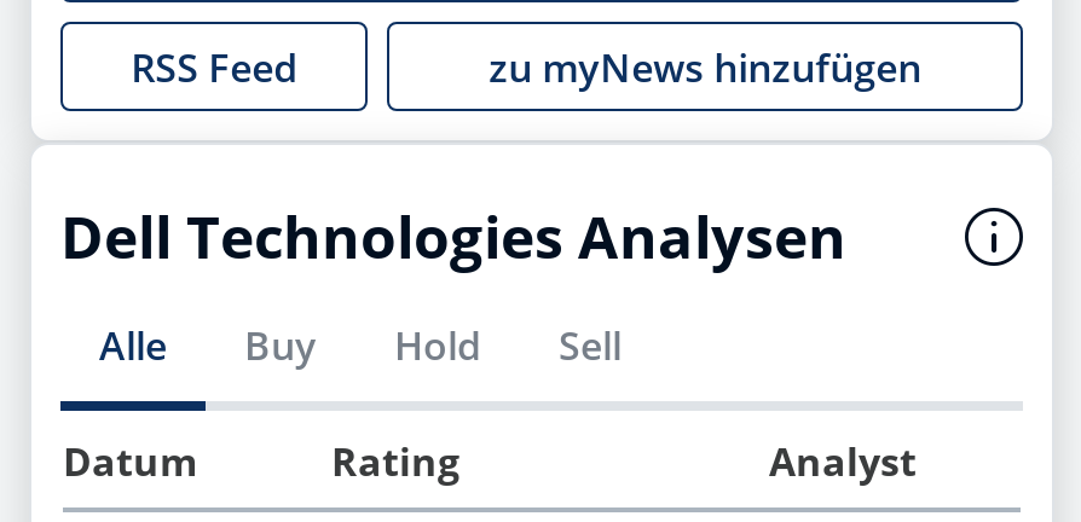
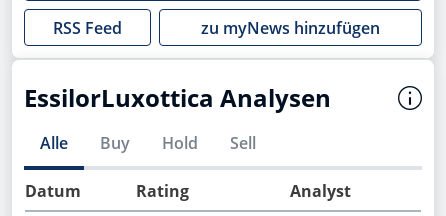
[60,195,846,275] Dell Technologies Analysen -> [24,81,331,114] EssilorLuxottica Analysen

